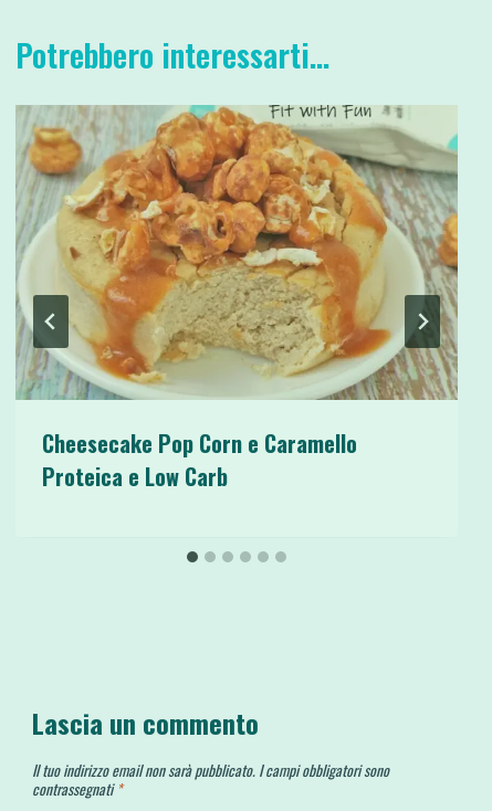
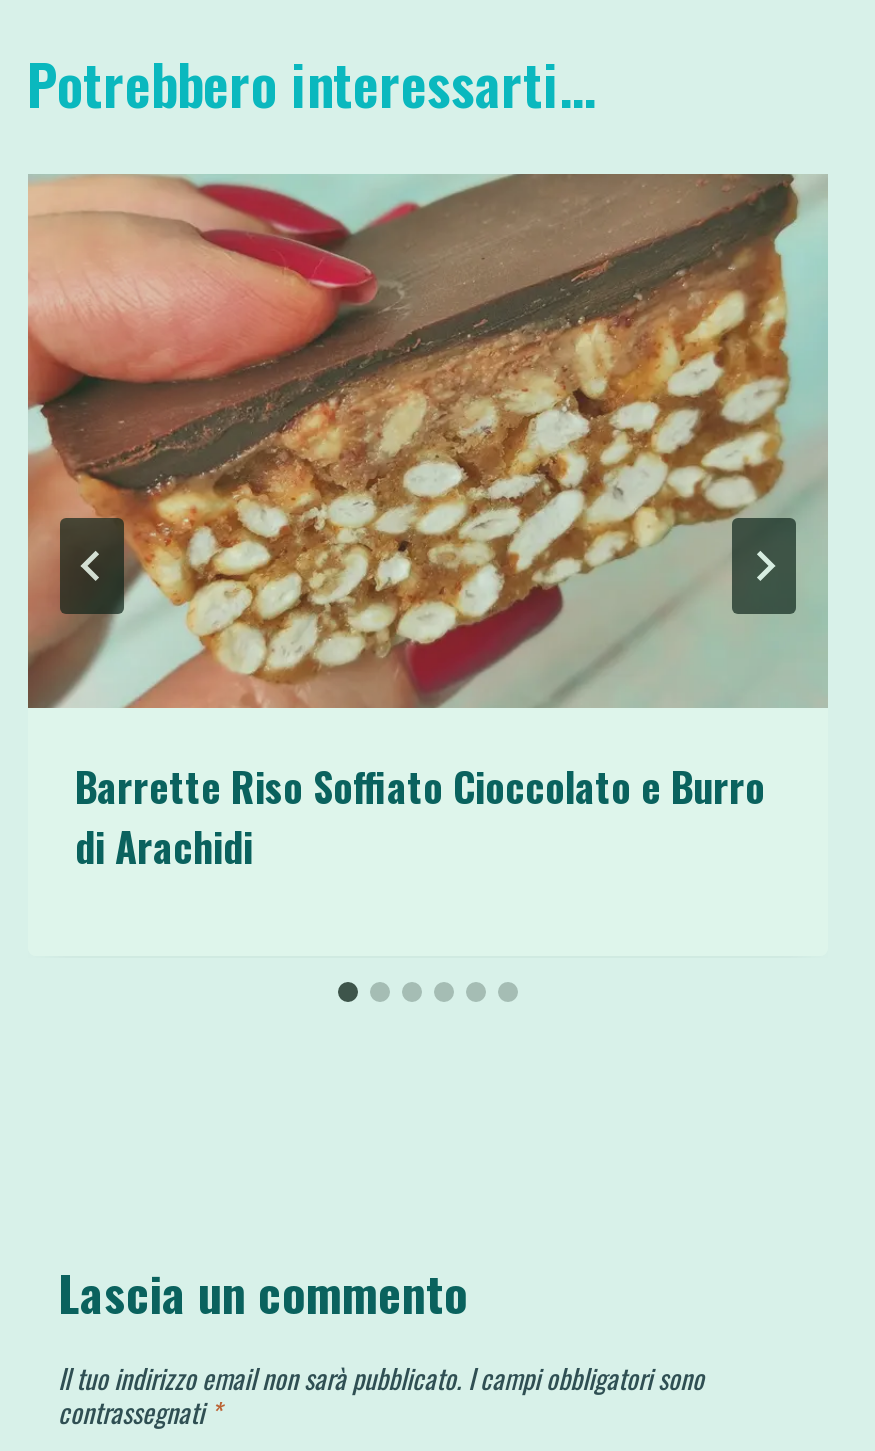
[15,105,459,492] [image] | Cheesecake Pop Corn e Caramello | Proteica e Low Carb -> [26,172,828,875] [image] | Barrette Riso Soffiato Cioccolato e Burro | di Arachidi

